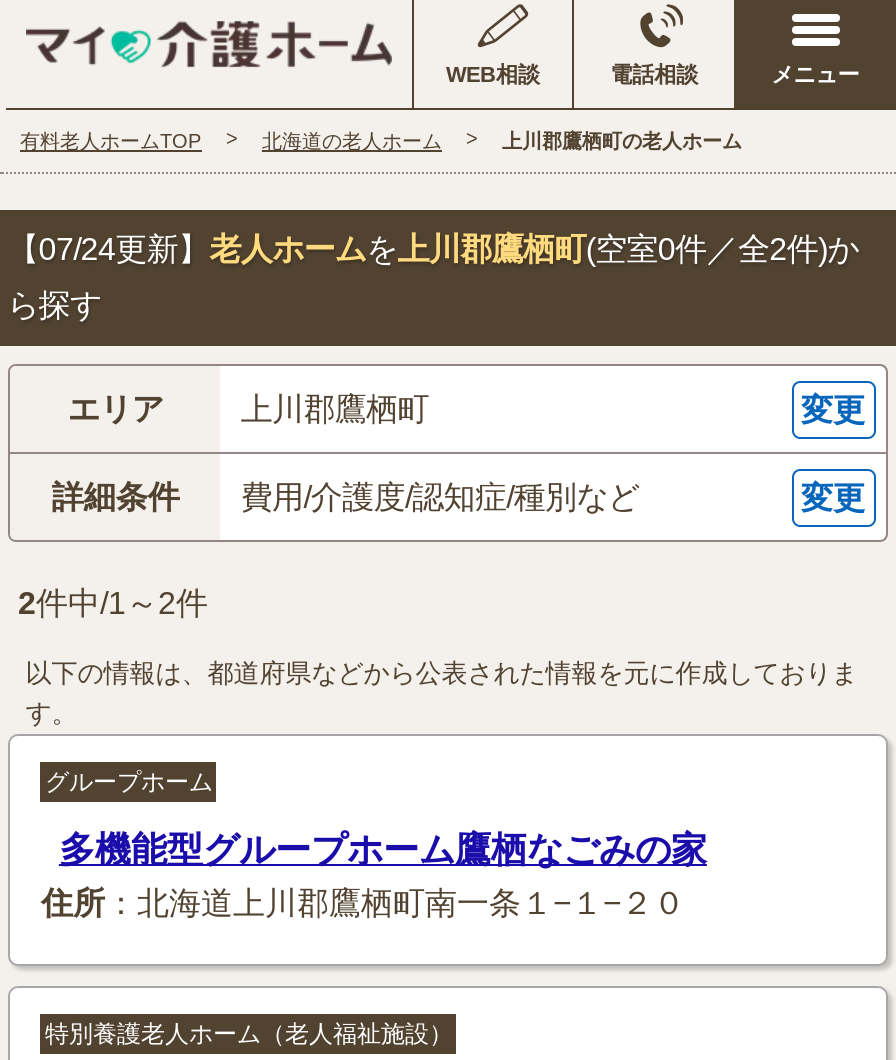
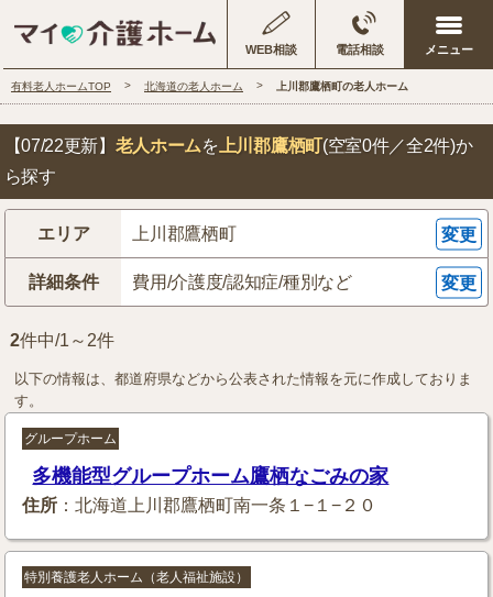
[7,232,859,266] 【07/24更新】老人ホームを上川郡鷹栖町(空室0件／全2件)か -> [4,137,473,155] 【07/22更新】老人ホームを上川郡鷹栖町(空室0件／全2件)か

